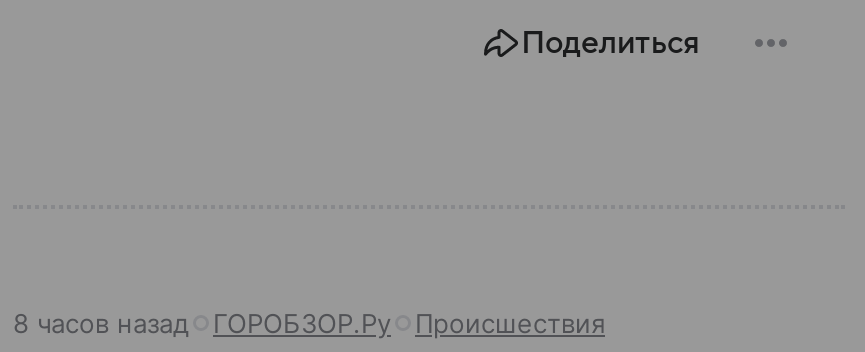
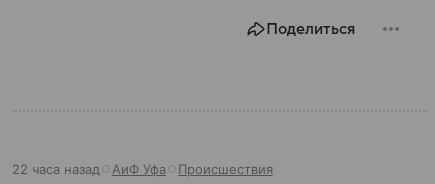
[13,307,391,339] 8 часов назад | ГОРОБЗОР.Ру -> [12,161,166,177] 22 часа назад | АиФ Уфа

